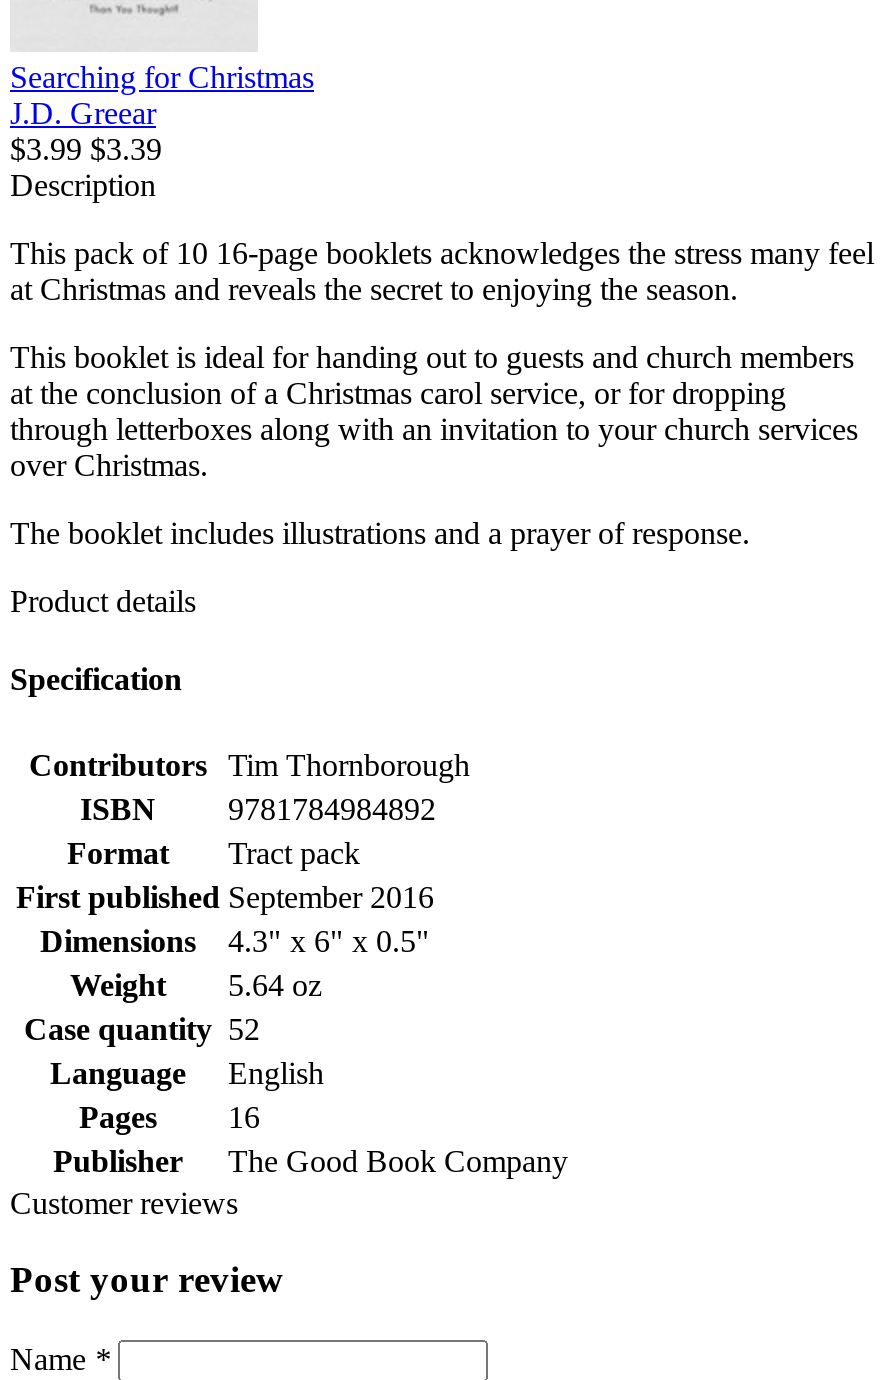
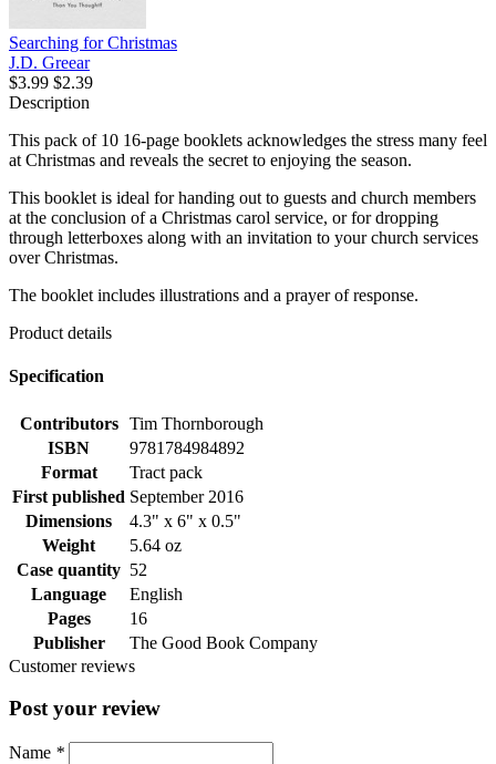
[10,132,162,166] $3.99 $3.39 -> [9,73,93,92] $3.99 $2.39

